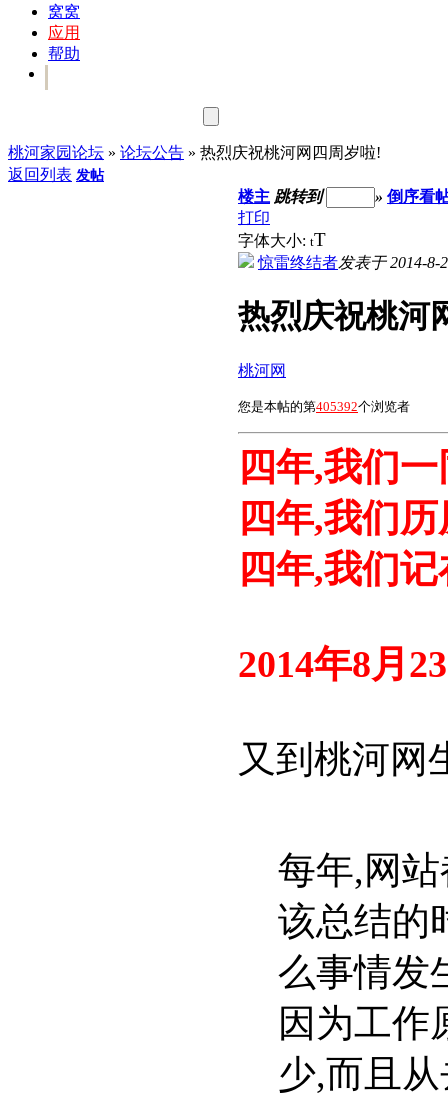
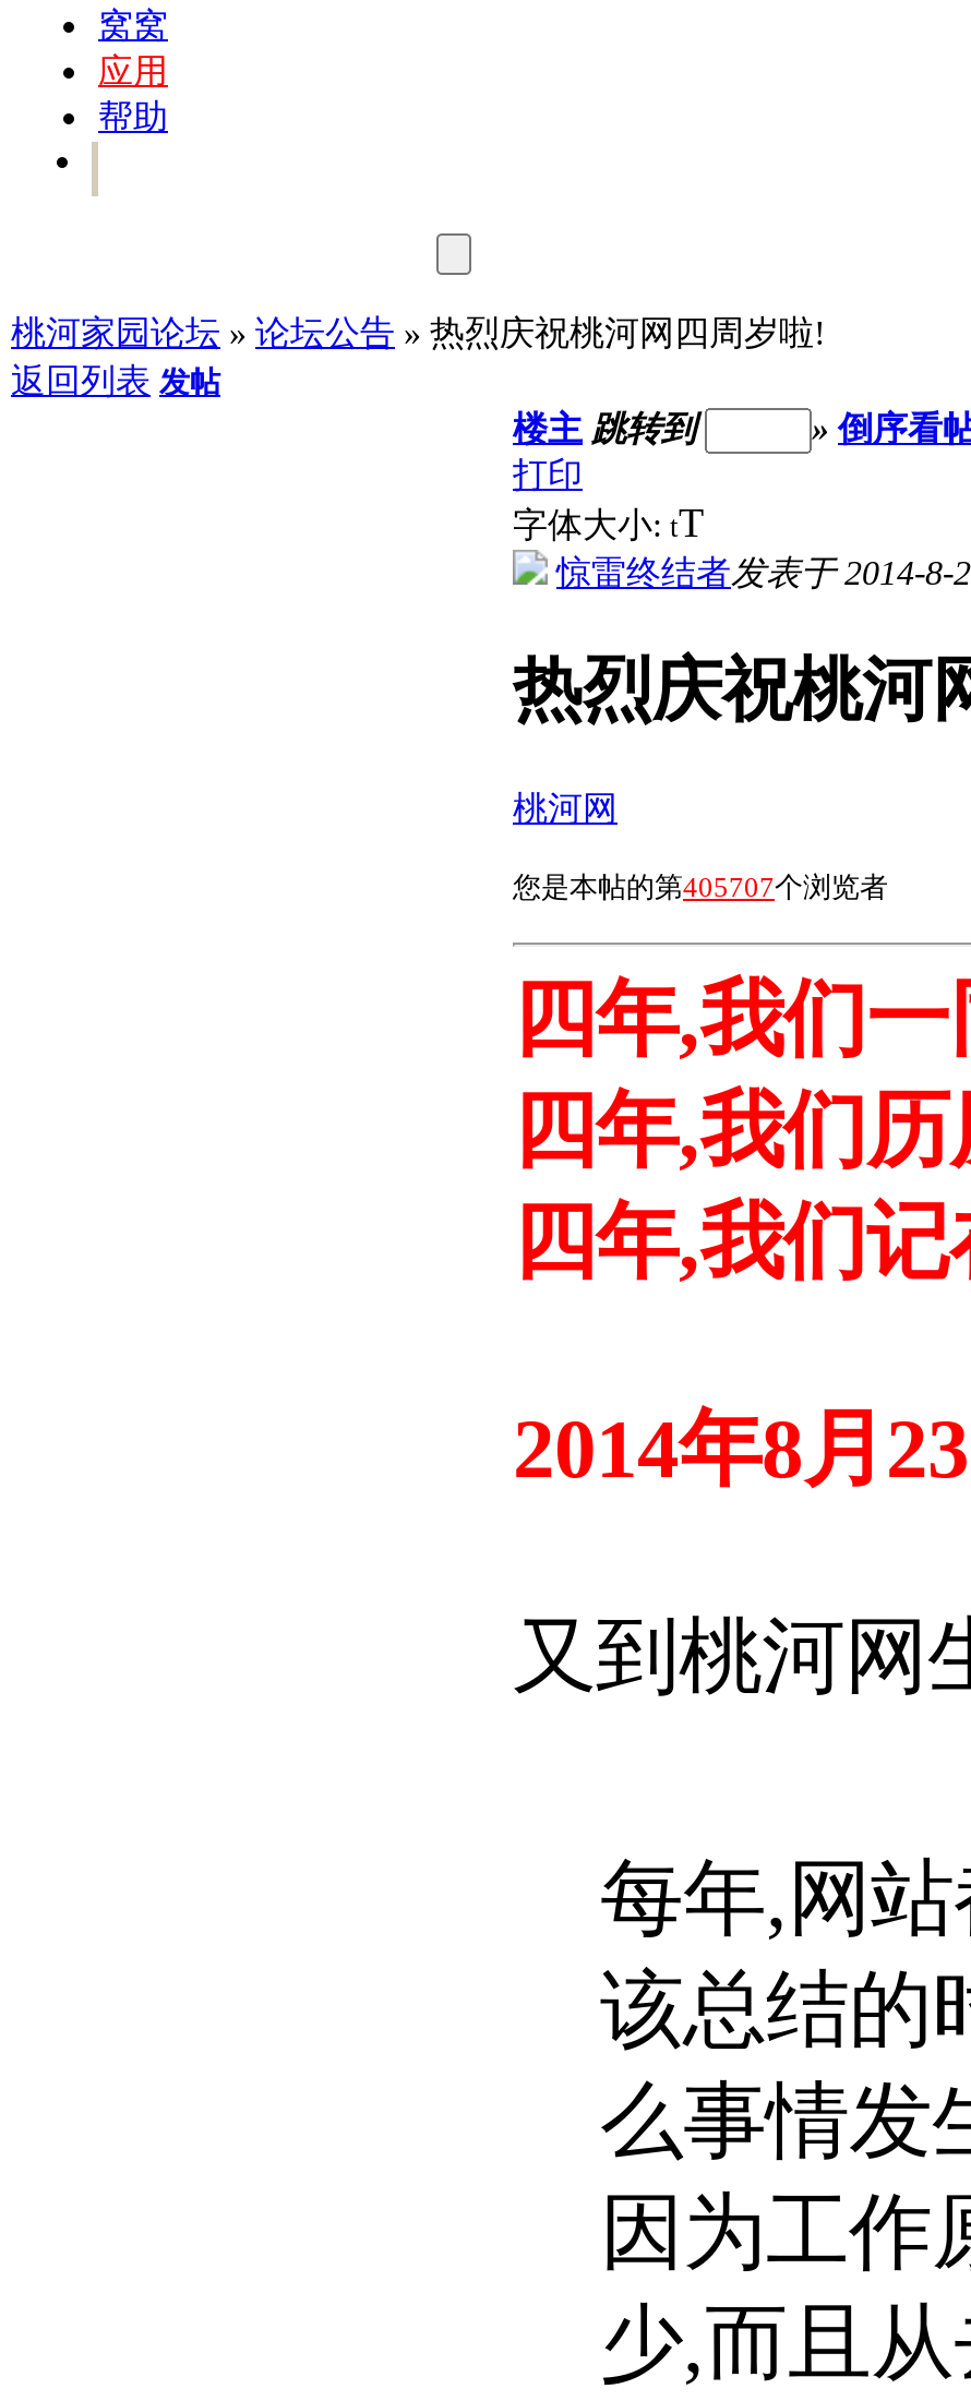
[238,399,410,414] 您是本帖的第405392个浏览者 -> [513,870,888,903] 您是本帖的第405707个浏览者

